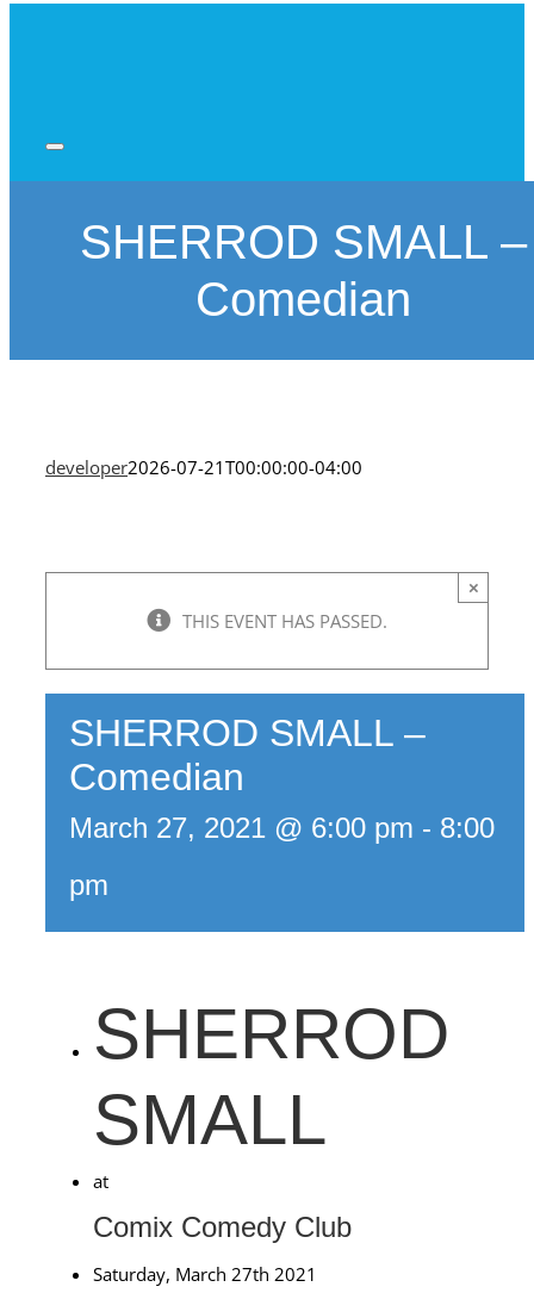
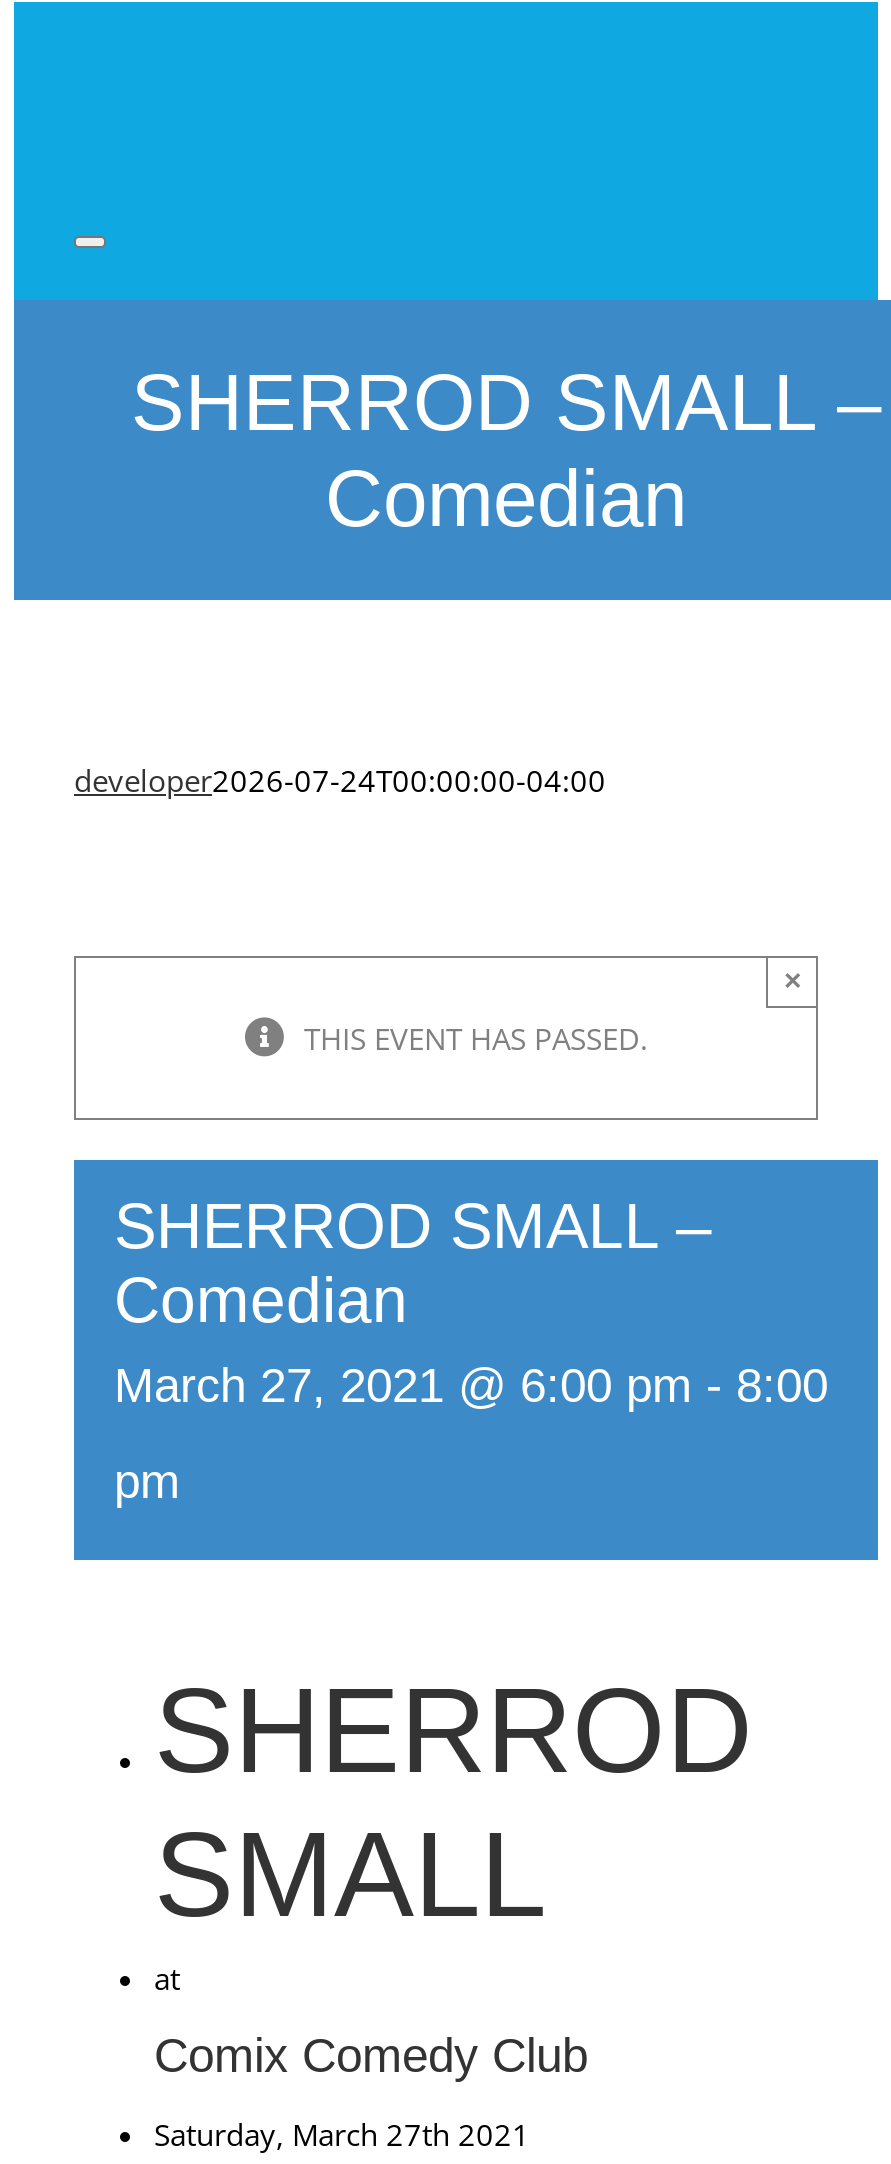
[45,455,362,479] developer2026-07-21T00:00:00-04:00 -> [74,760,606,800] developer2026-07-24T00:00:00-04:00

